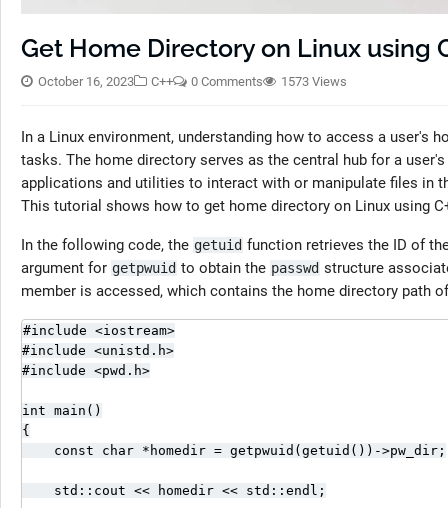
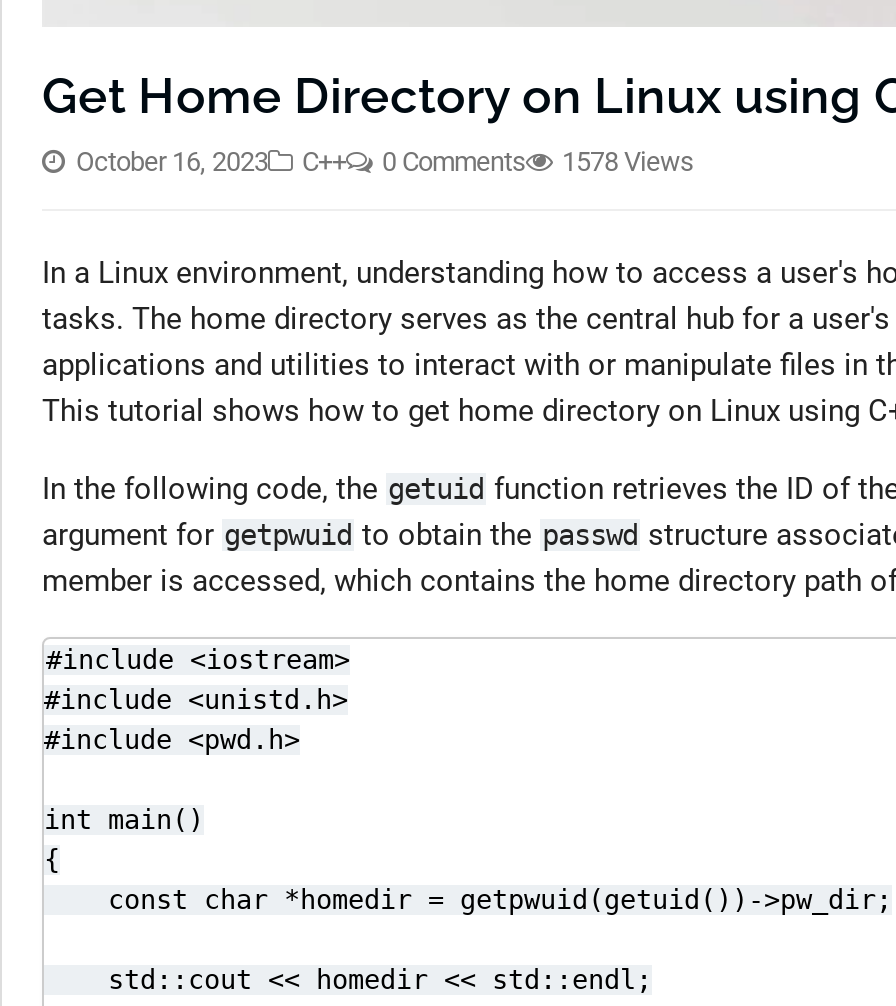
[38,74,347,89] October 16, 2023 C++ 0 Comments 1573 Views -> [76,147,694,177] October 16, 2023 C++ 0 Comments 1578 Views

